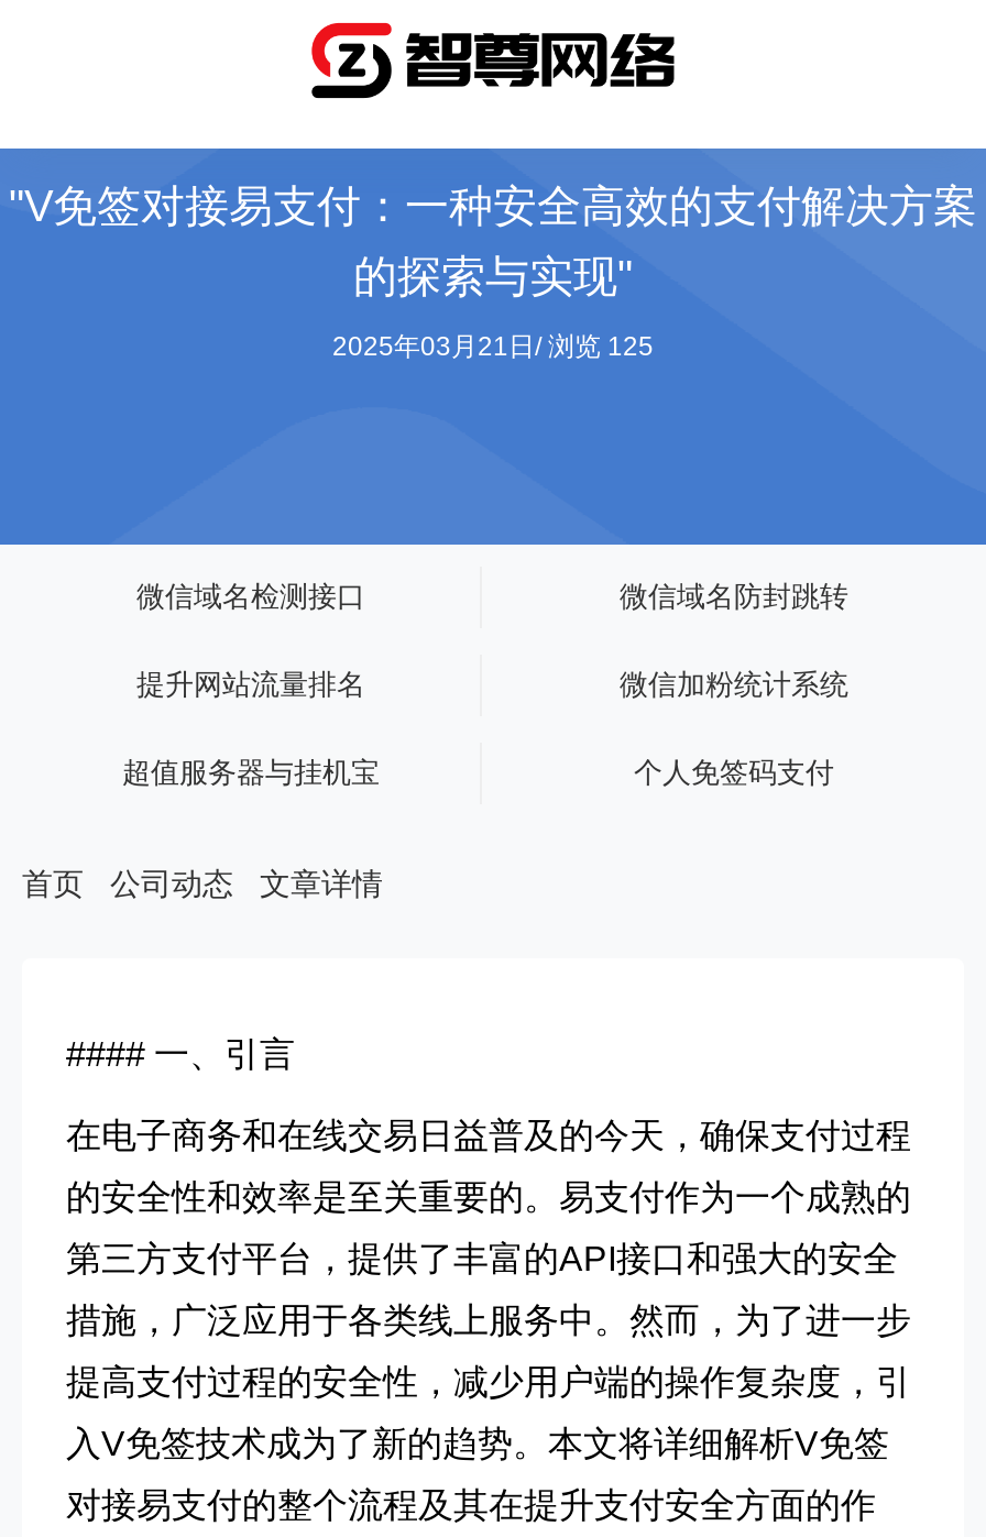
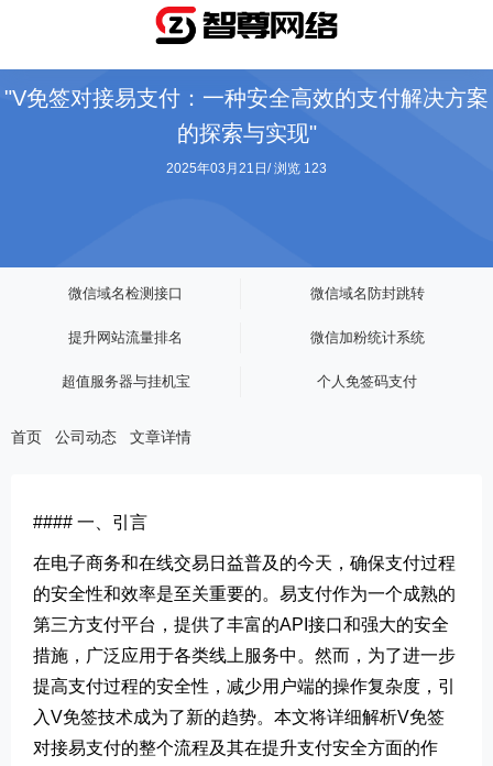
[332,331,654,362] 2025年03月21日/浏览 125 -> [166,161,327,176] 2025年03月21日/浏览 123

